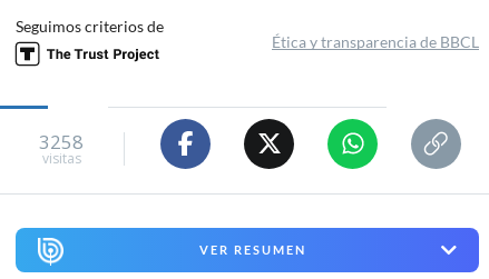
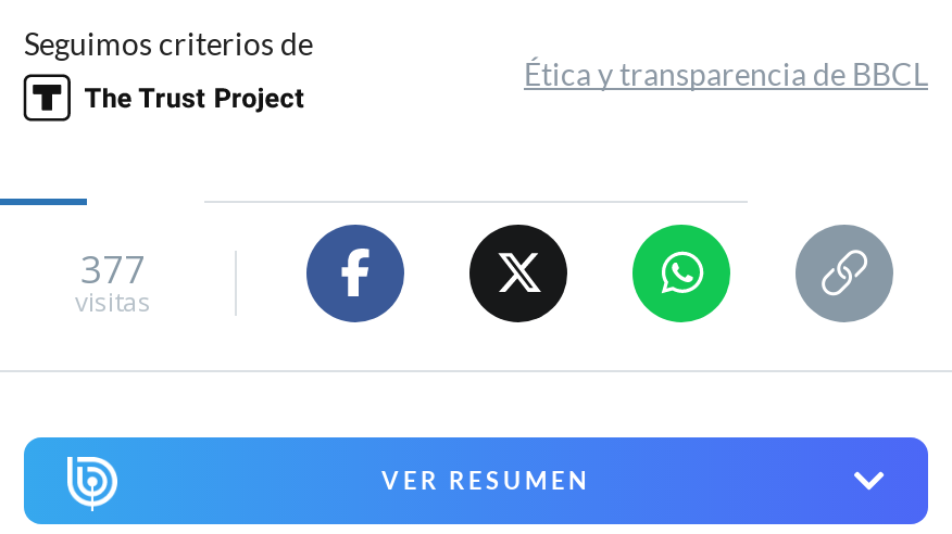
[39,129,84,155] 3258 -> [80,244,146,294] 377

